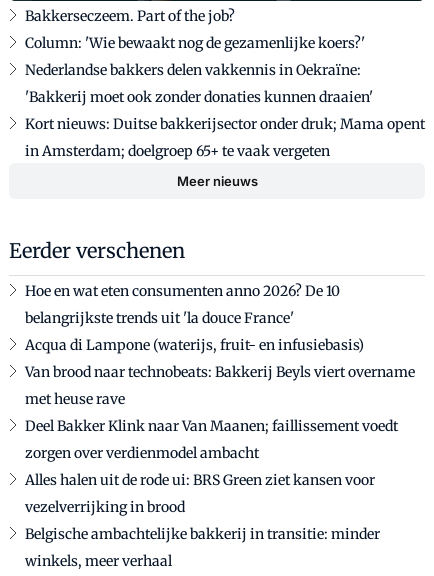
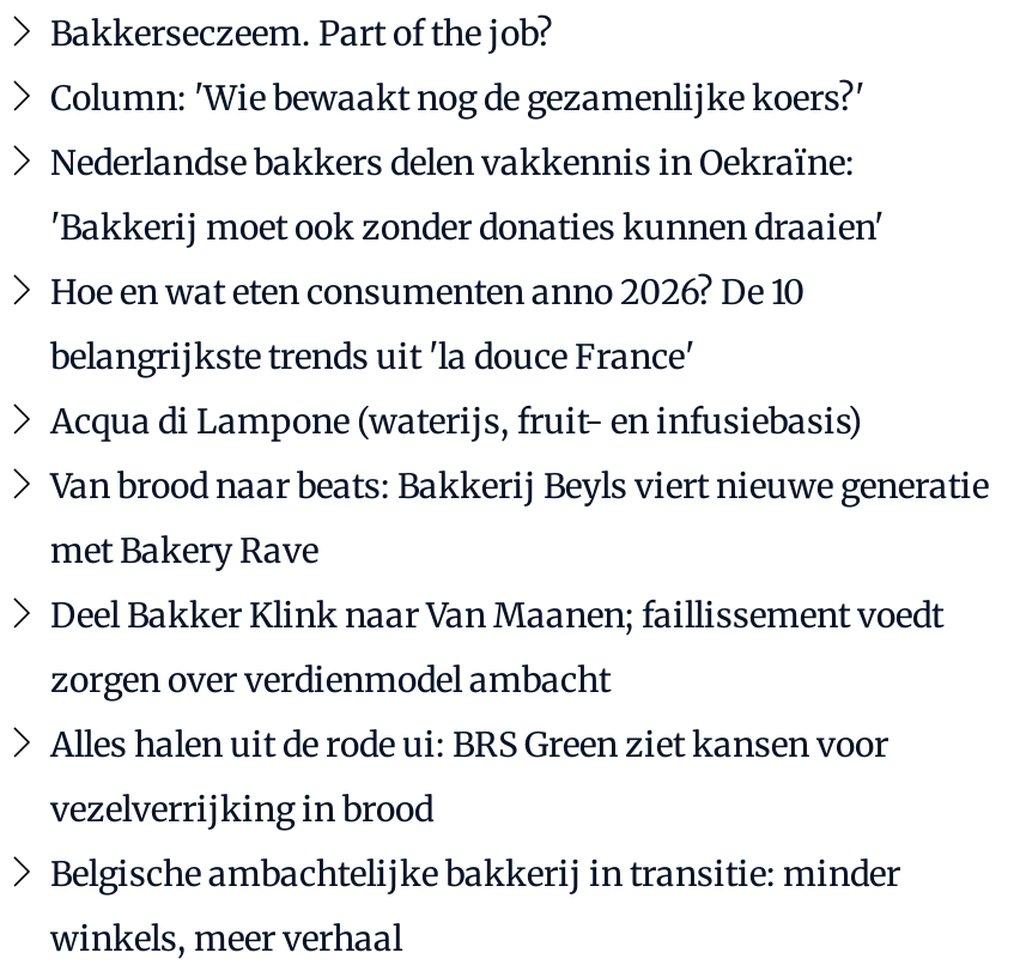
[9,115,425,263] Kort nieuws: Duitse bakkerijsector onder druk; Mama opent | in Amsterdam; doelgroep 65+ te vaak vergeten | Meer nieuws | Eerder verschenen -> none
[25,363,415,381] Van brood naar technobeats: Bakkerij Beyls viert overname -> [50,464,989,507] Van brood naar beats: Bakkerij Beyls viert nieuwe generatie
[25,390,125,408] met heuse rave -> [50,529,318,572] met Bakery Rave

